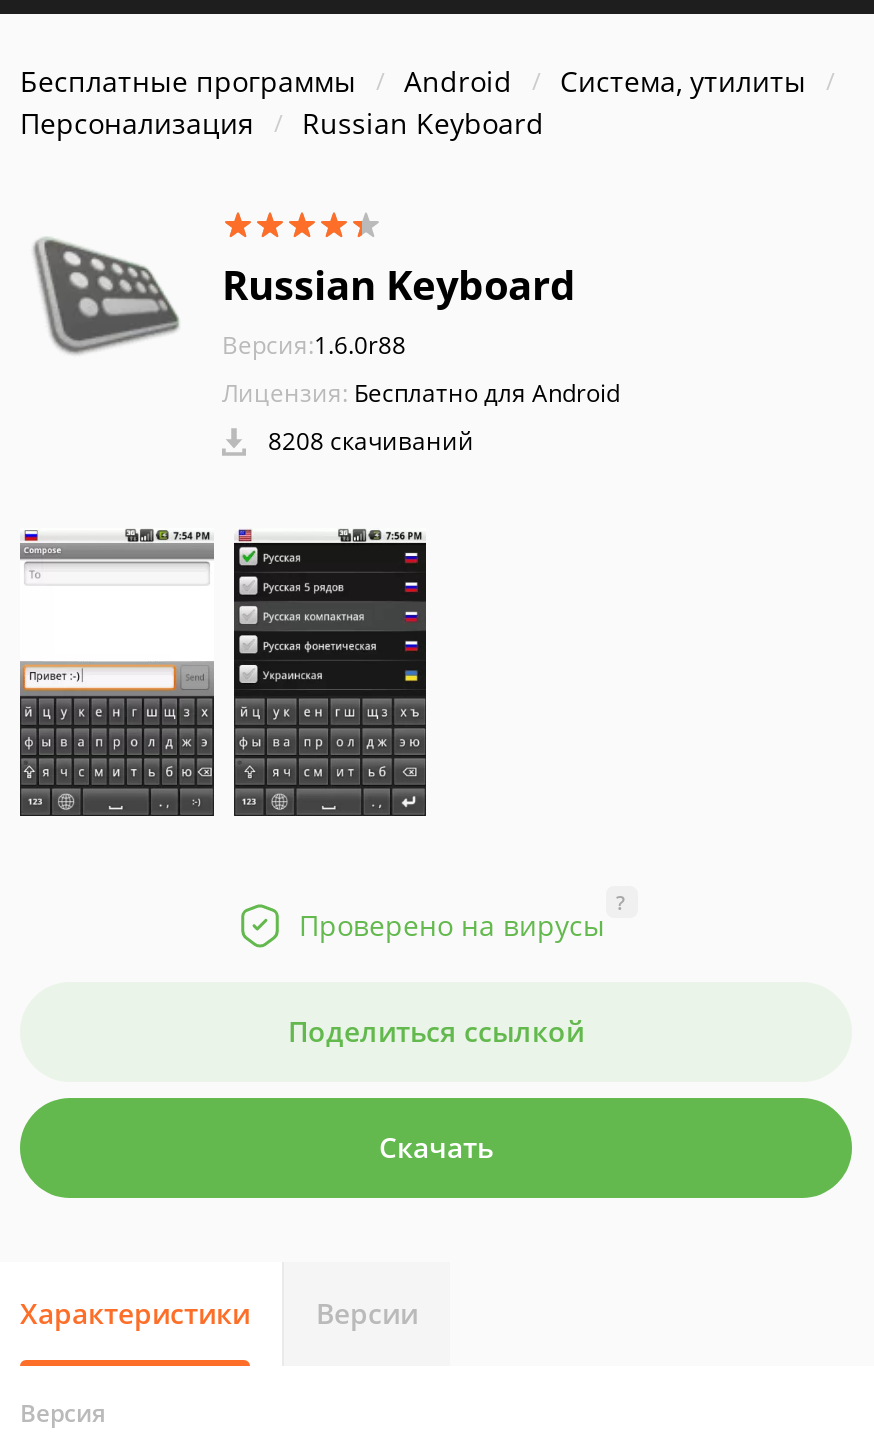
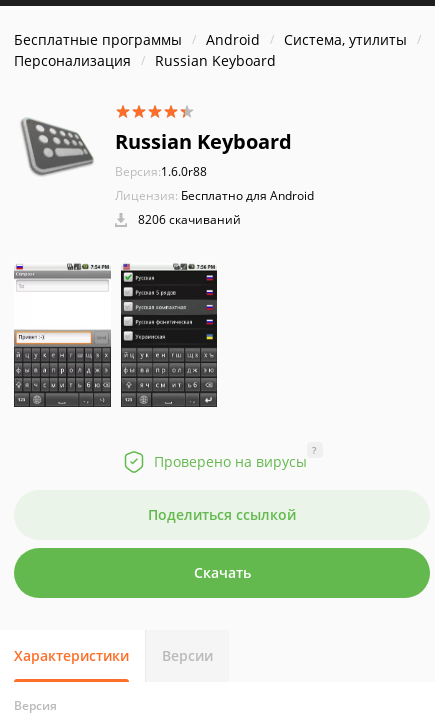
[262,424,474,458] 8208 скачиваний -> [135,211,241,228] 8206 скачиваний

